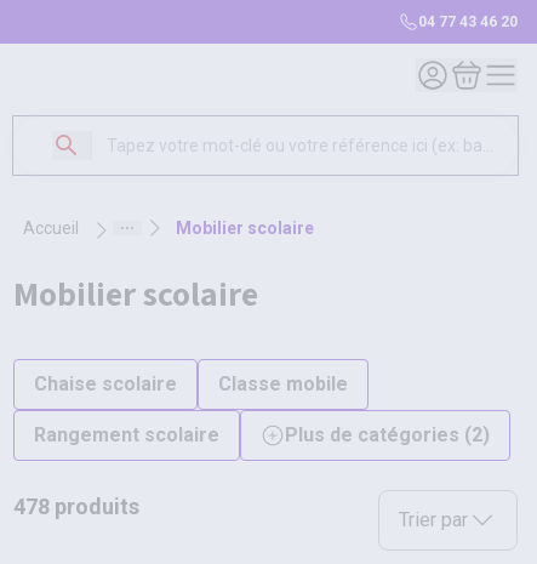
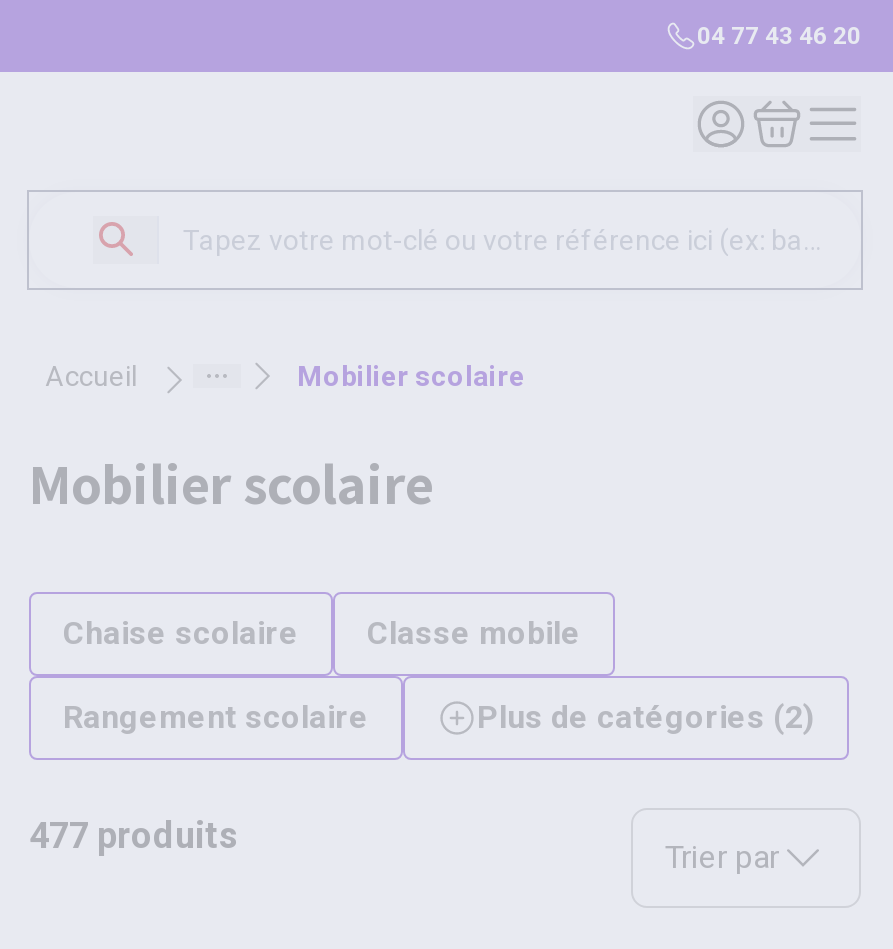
[13,494,139,519] 478 produits -> [29,814,237,856] 477 produits

